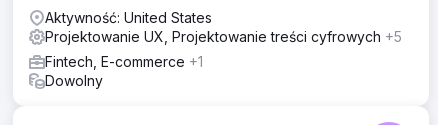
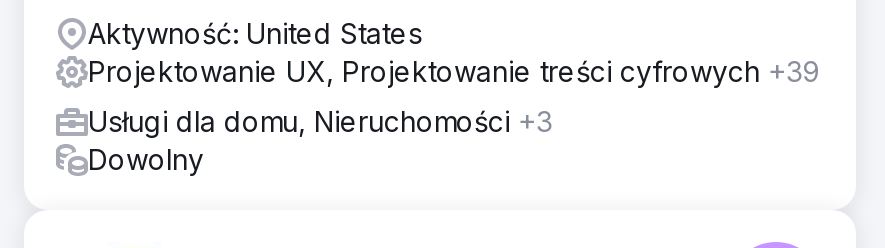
[45,28,402,45] Projektowanie UX, Projektowanie treści cyfrowych +5 -> [88,53,820,87] Projektowanie UX, Projektowanie treści cyfrowych +39
[45,53,203,70] Fintech, E-commerce +1 -> [88,103,552,137] Usługi dla domu, Nieruchomości +3

